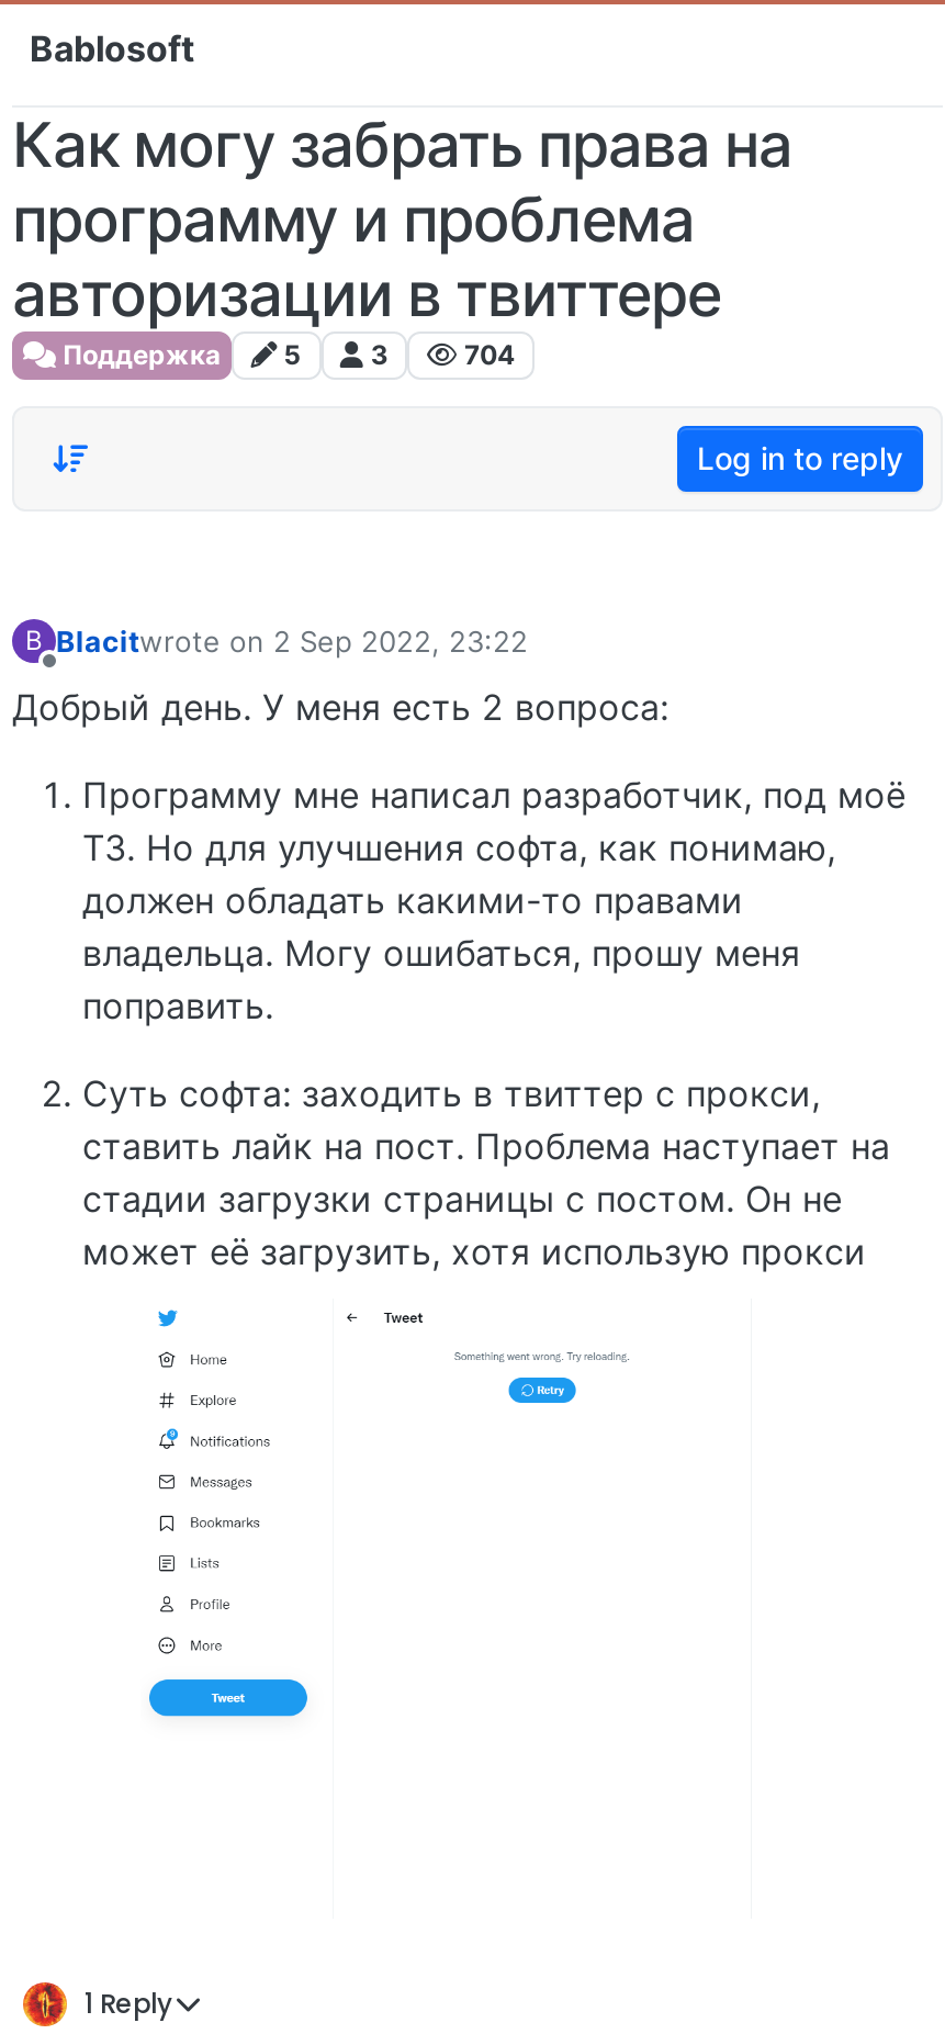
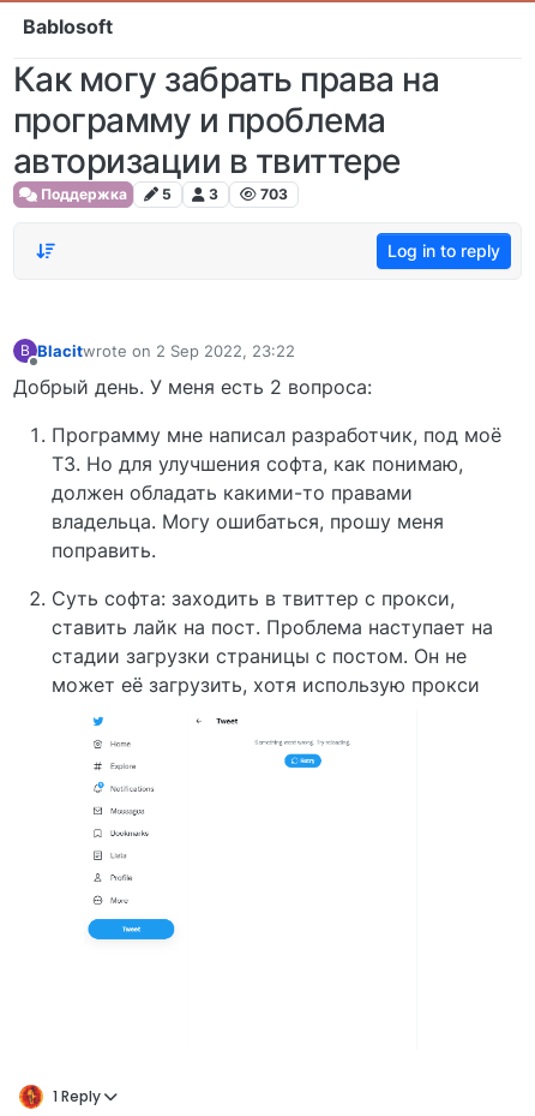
[464,339,515,371] 704 -> [260,185,288,203] 703

